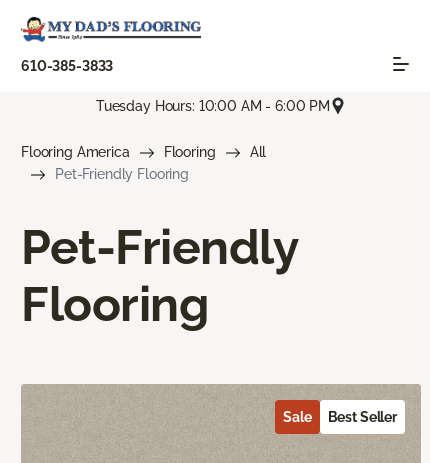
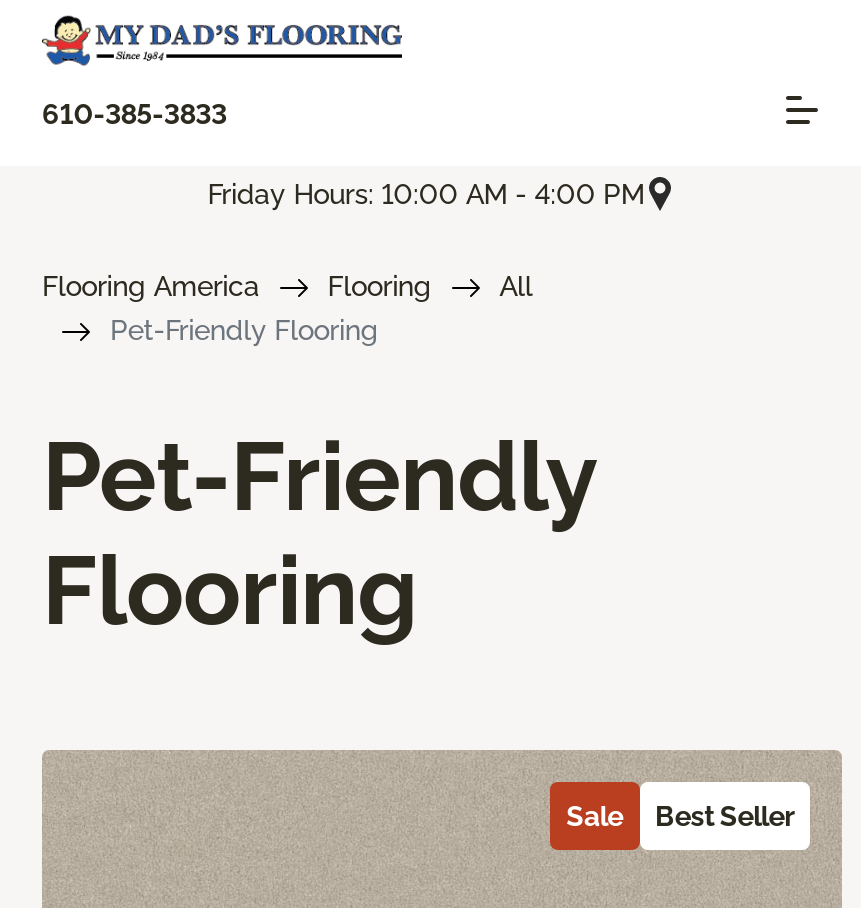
[96,98,330,114] Tuesday Hours: 10:00 AM - 6:00 PM -> [207,177,645,209] Friday Hours: 10:00 AM - 4:00 PM

